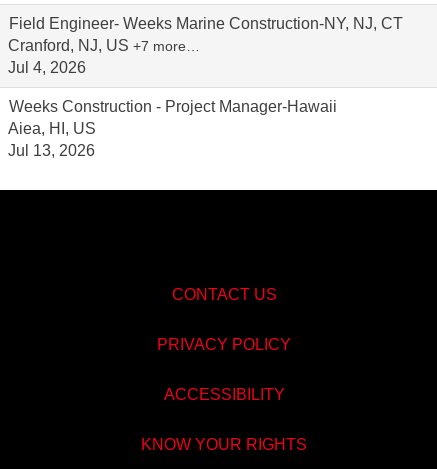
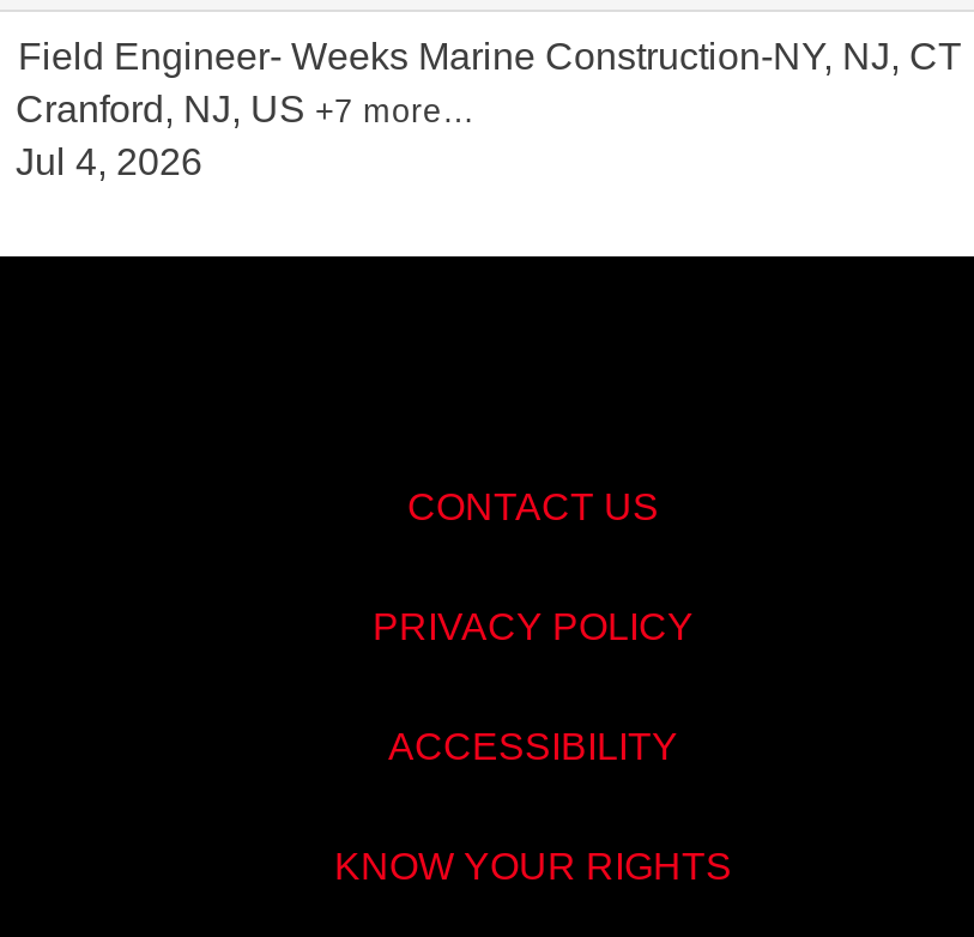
[8,98,337,159] Weeks Construction - Project Manager-Hawaii | Aiea, HI, US | Jul 13, 2026 -> none

